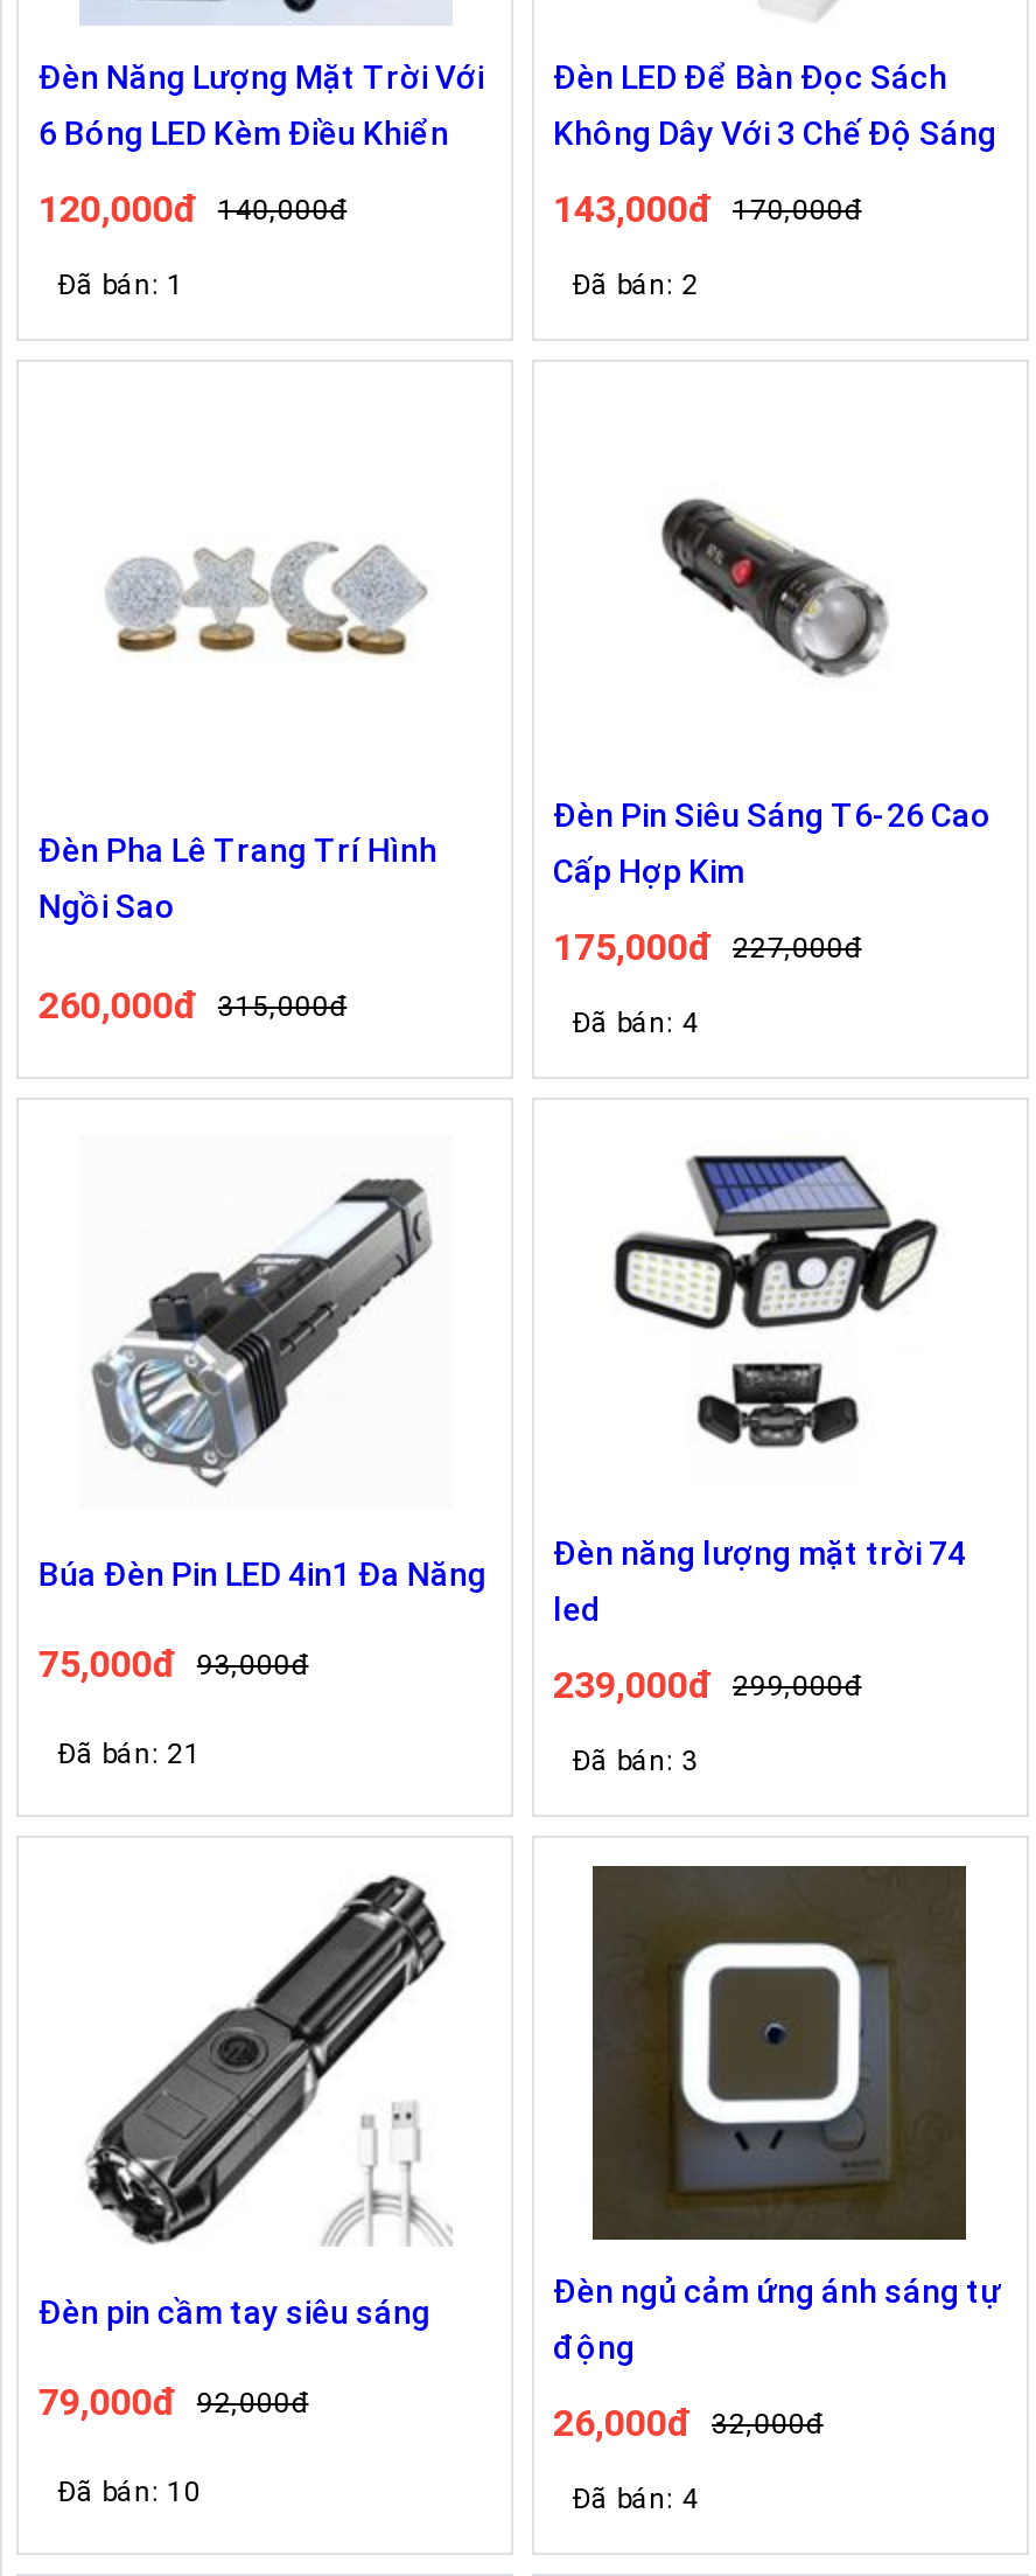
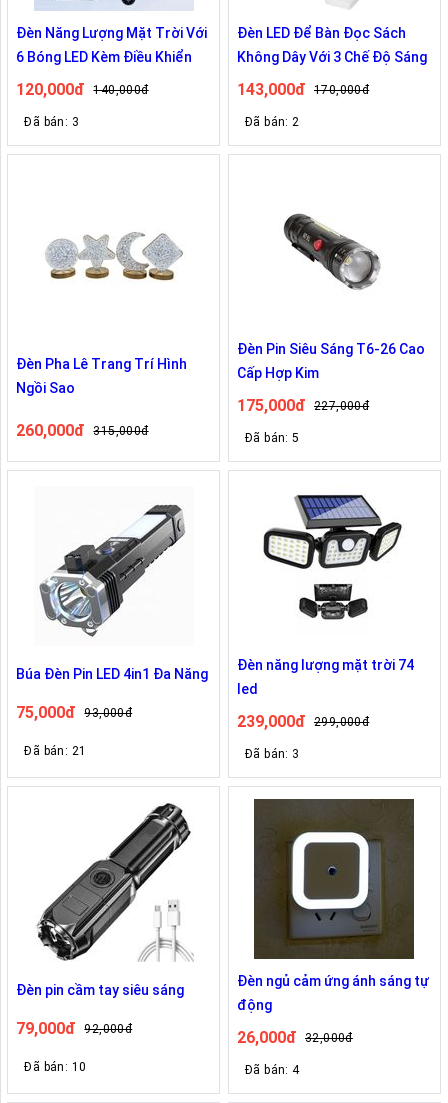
[57,268,184,301] Đã bán: 1 -> [24,115,79,129] Đã bán: 3
[572,1006,699,1039] Đã bán: 4 -> [245,431,300,445] Đã bán: 5

